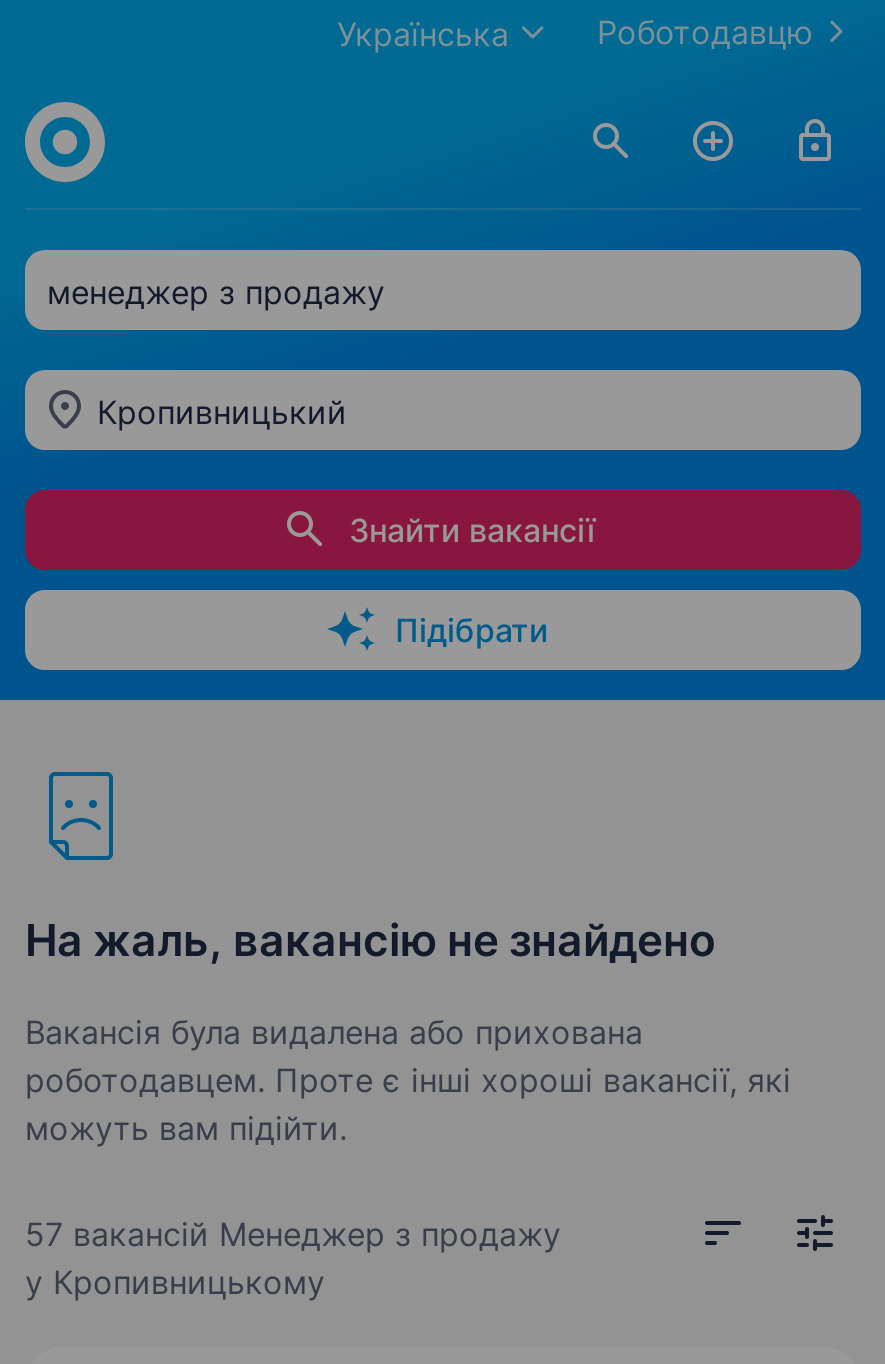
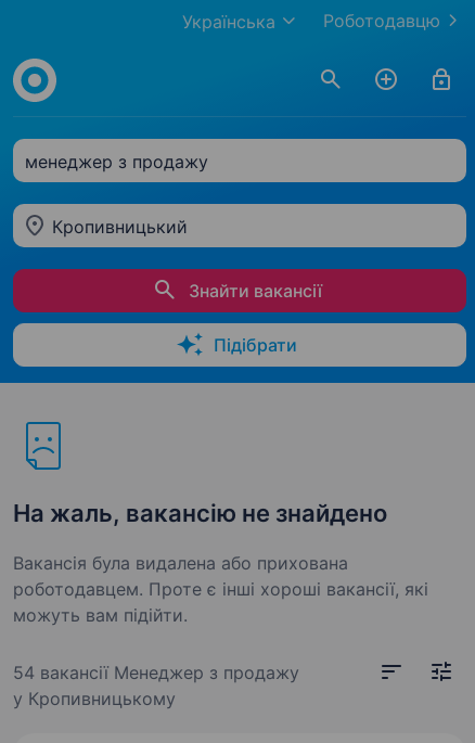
[25,1214,561,1254] 57 вакансій Менеджер з продажу -> [13,662,299,683] 54 вакансії Менеджер з продажу

